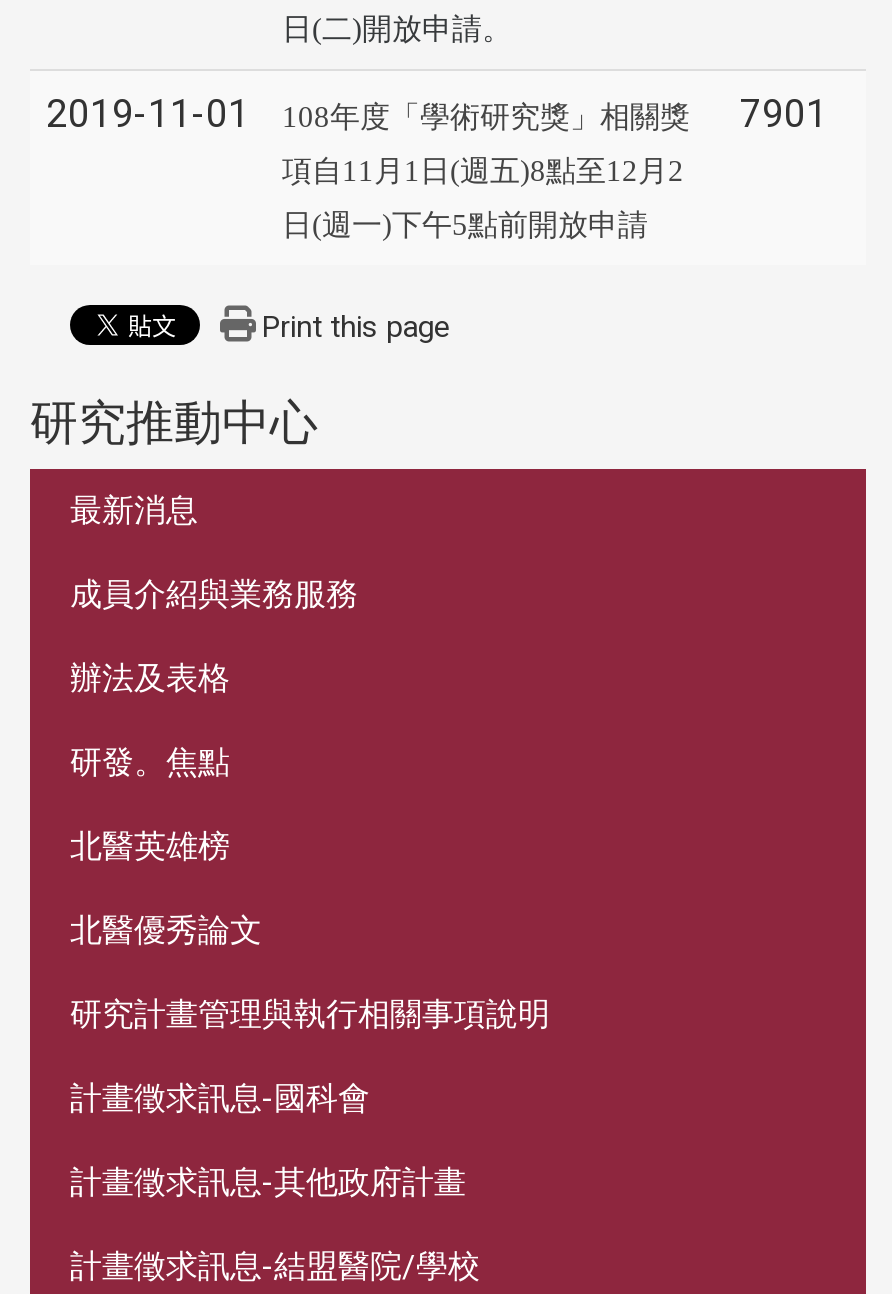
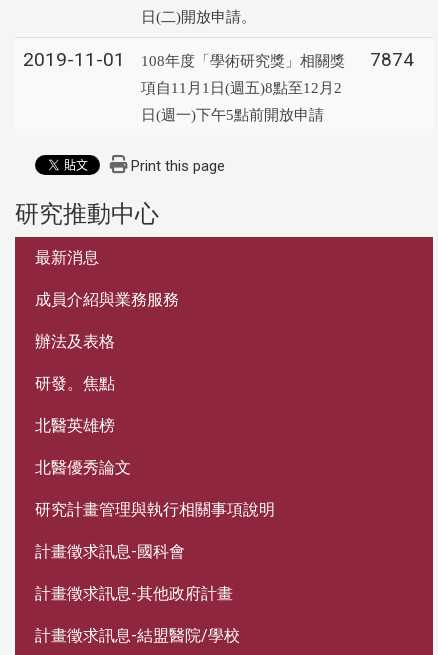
[46,91,828,137] 2019-11-01 108年度「學術研究獎」相關獎 7901 -> [23,48,414,71] 2019-11-01 108年度「學術研究獎」相關獎 7874

